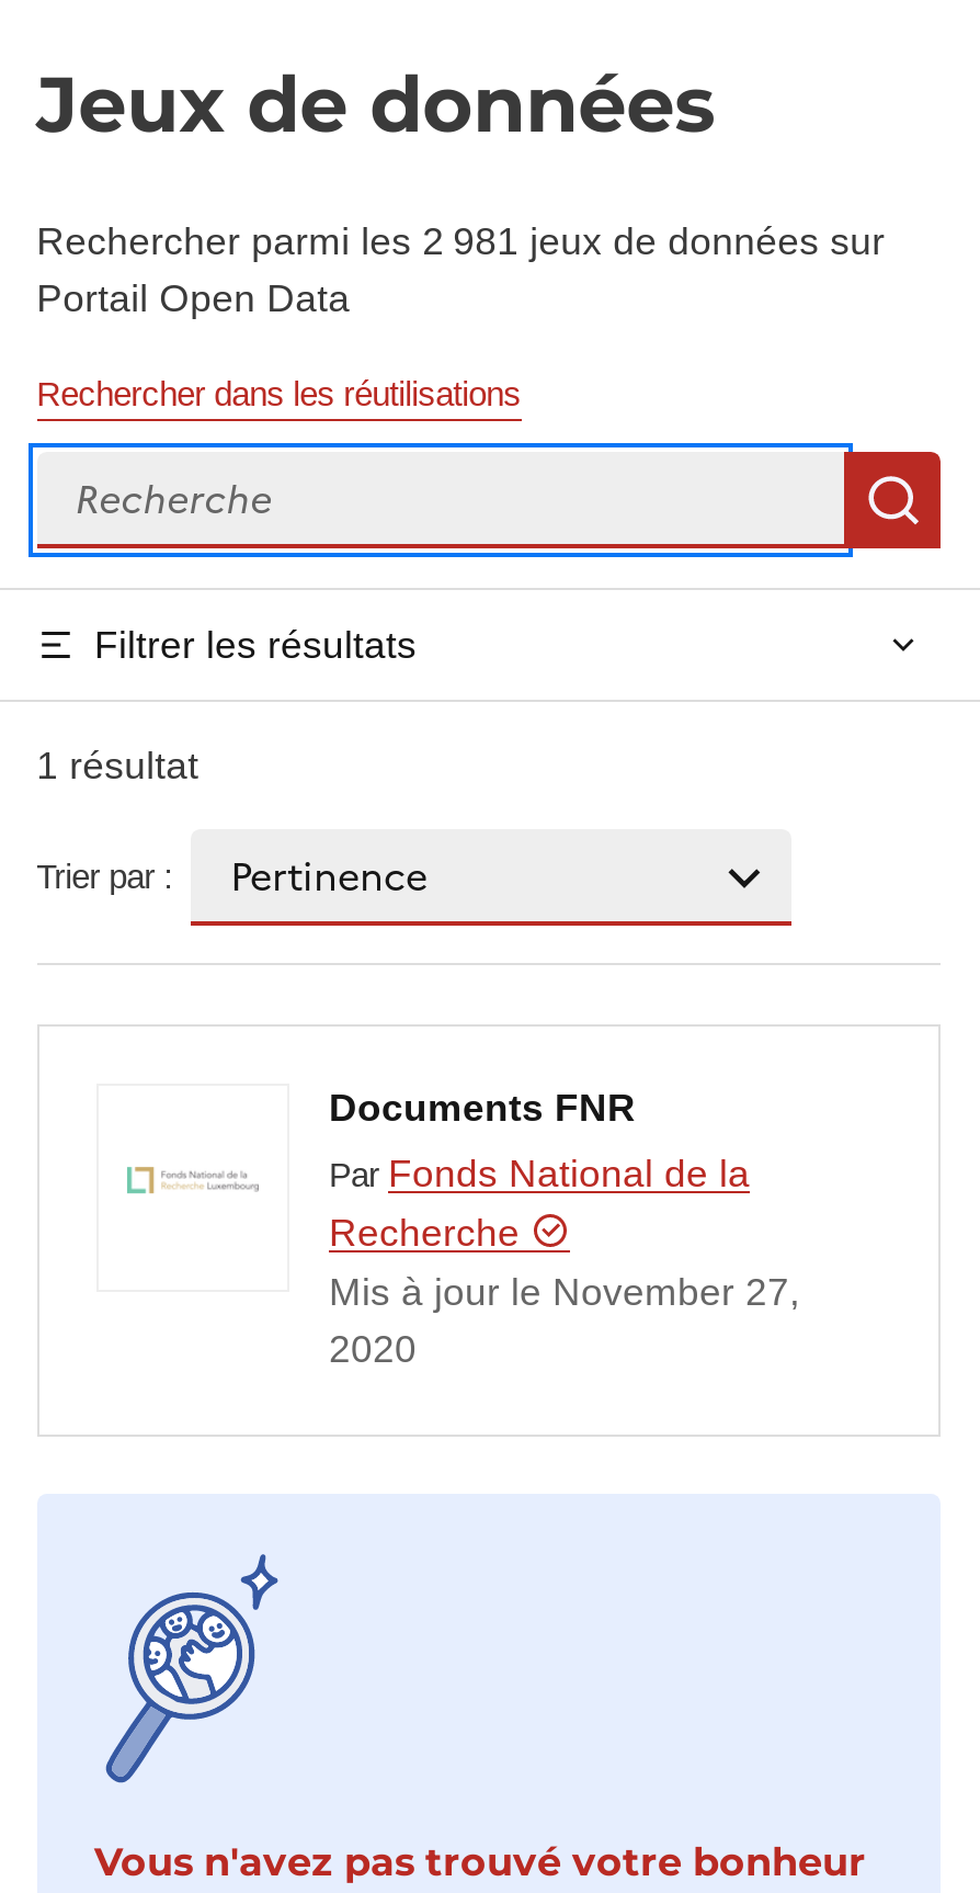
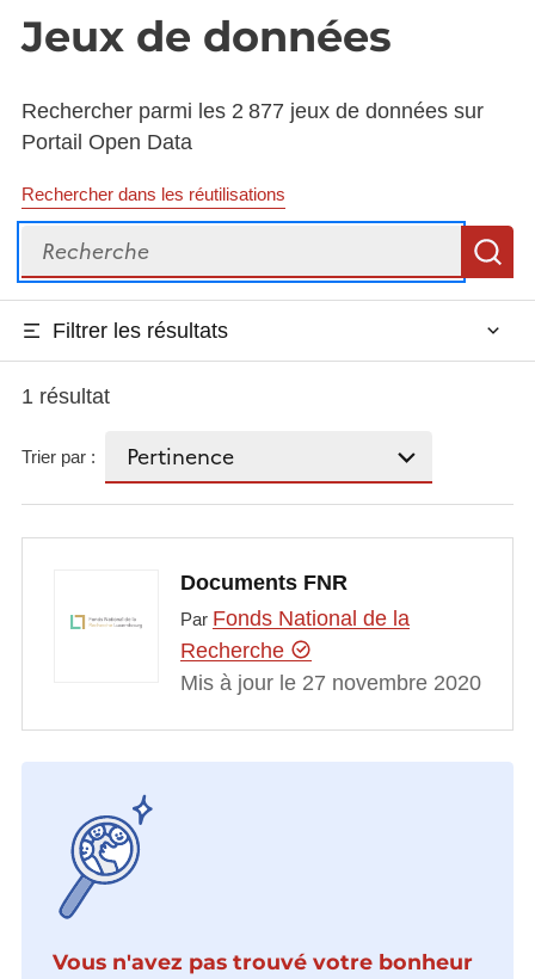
[36,220,885,264] Rechercher parmi les 2 981 jeux de données sur -> [21,99,483,123] Rechercher parmi les 2 877 jeux de données sur
[329,1269,800,1370] Mis à jour le November 27, | 2020 -> [180,670,481,694] Mis à jour le 27 novembre 2020

